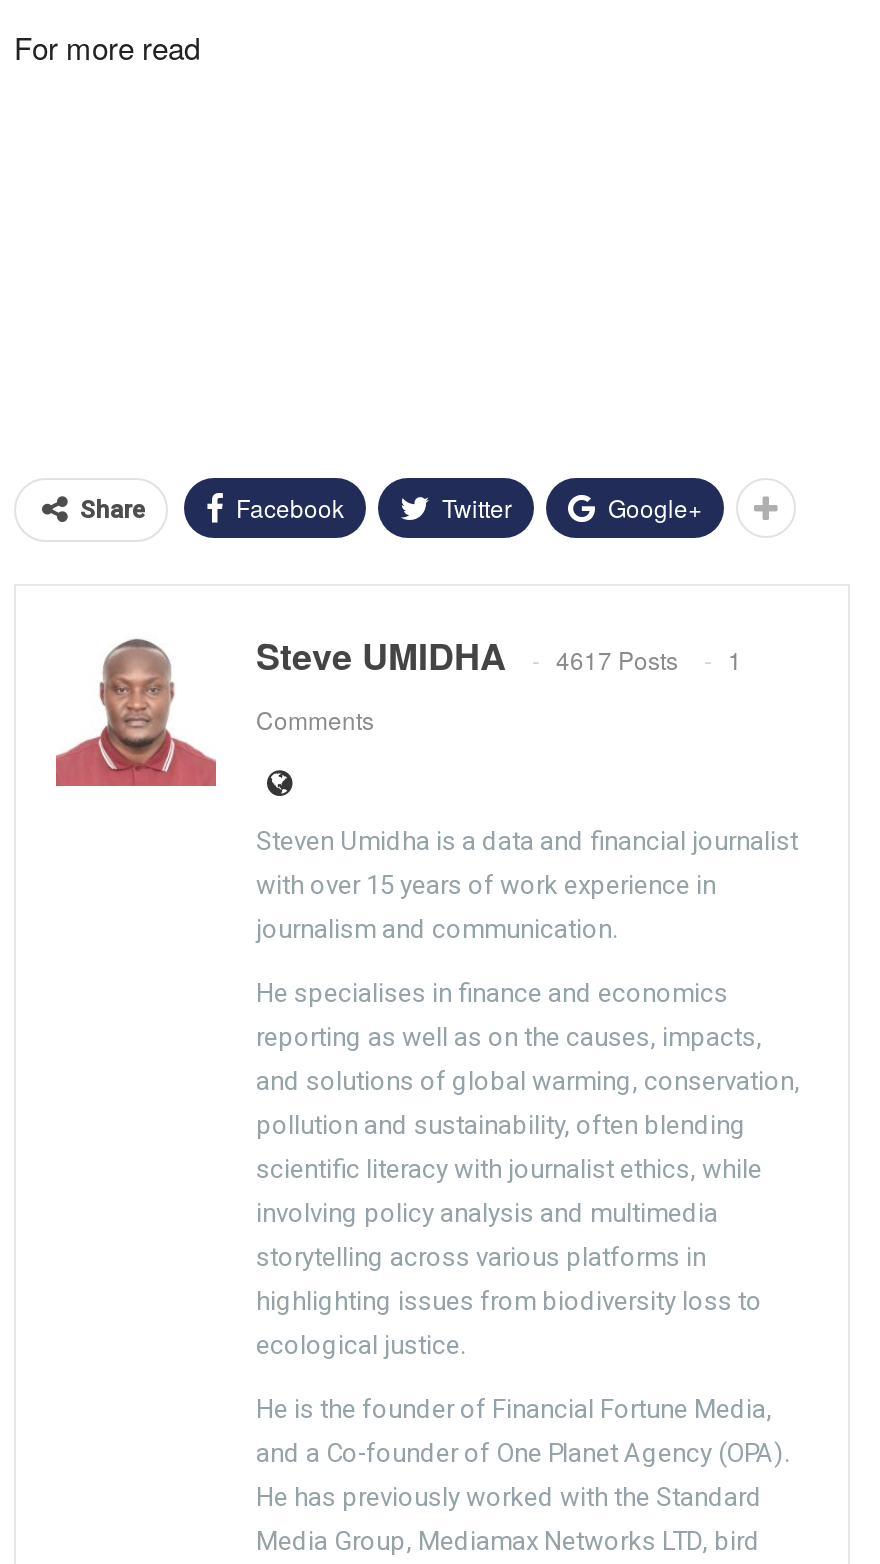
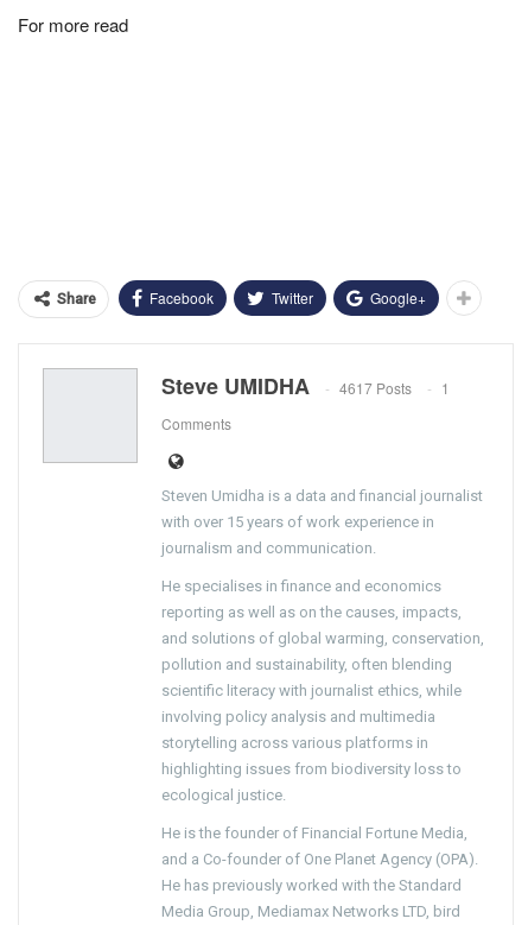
[56,628,216,786] [image] -> none

